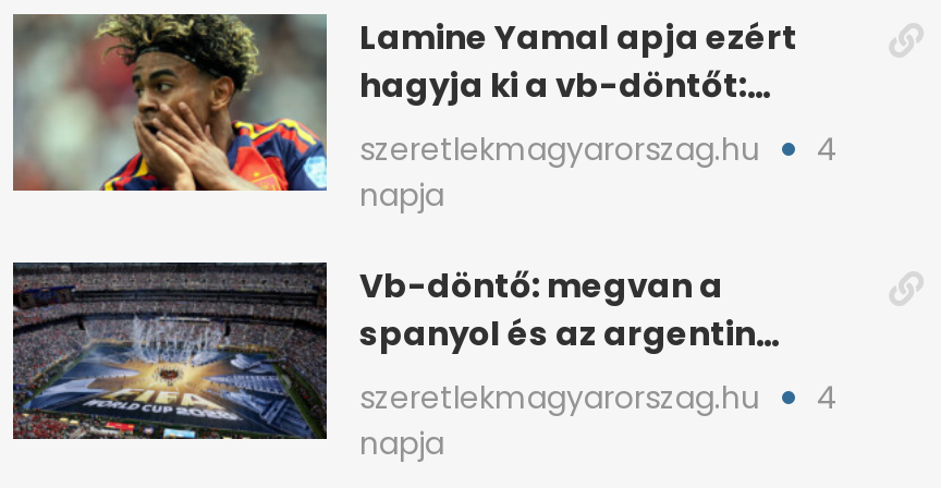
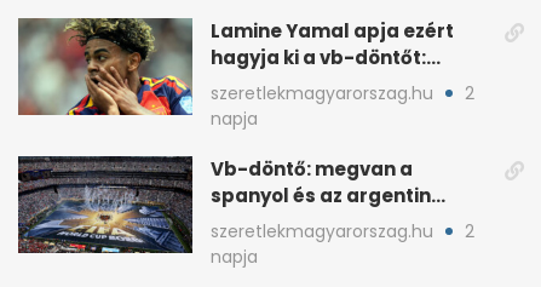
[817,128,839,172] 4 -> [465,81,474,105] 2
[817,376,839,420] 4 -> [465,219,474,243] 2

